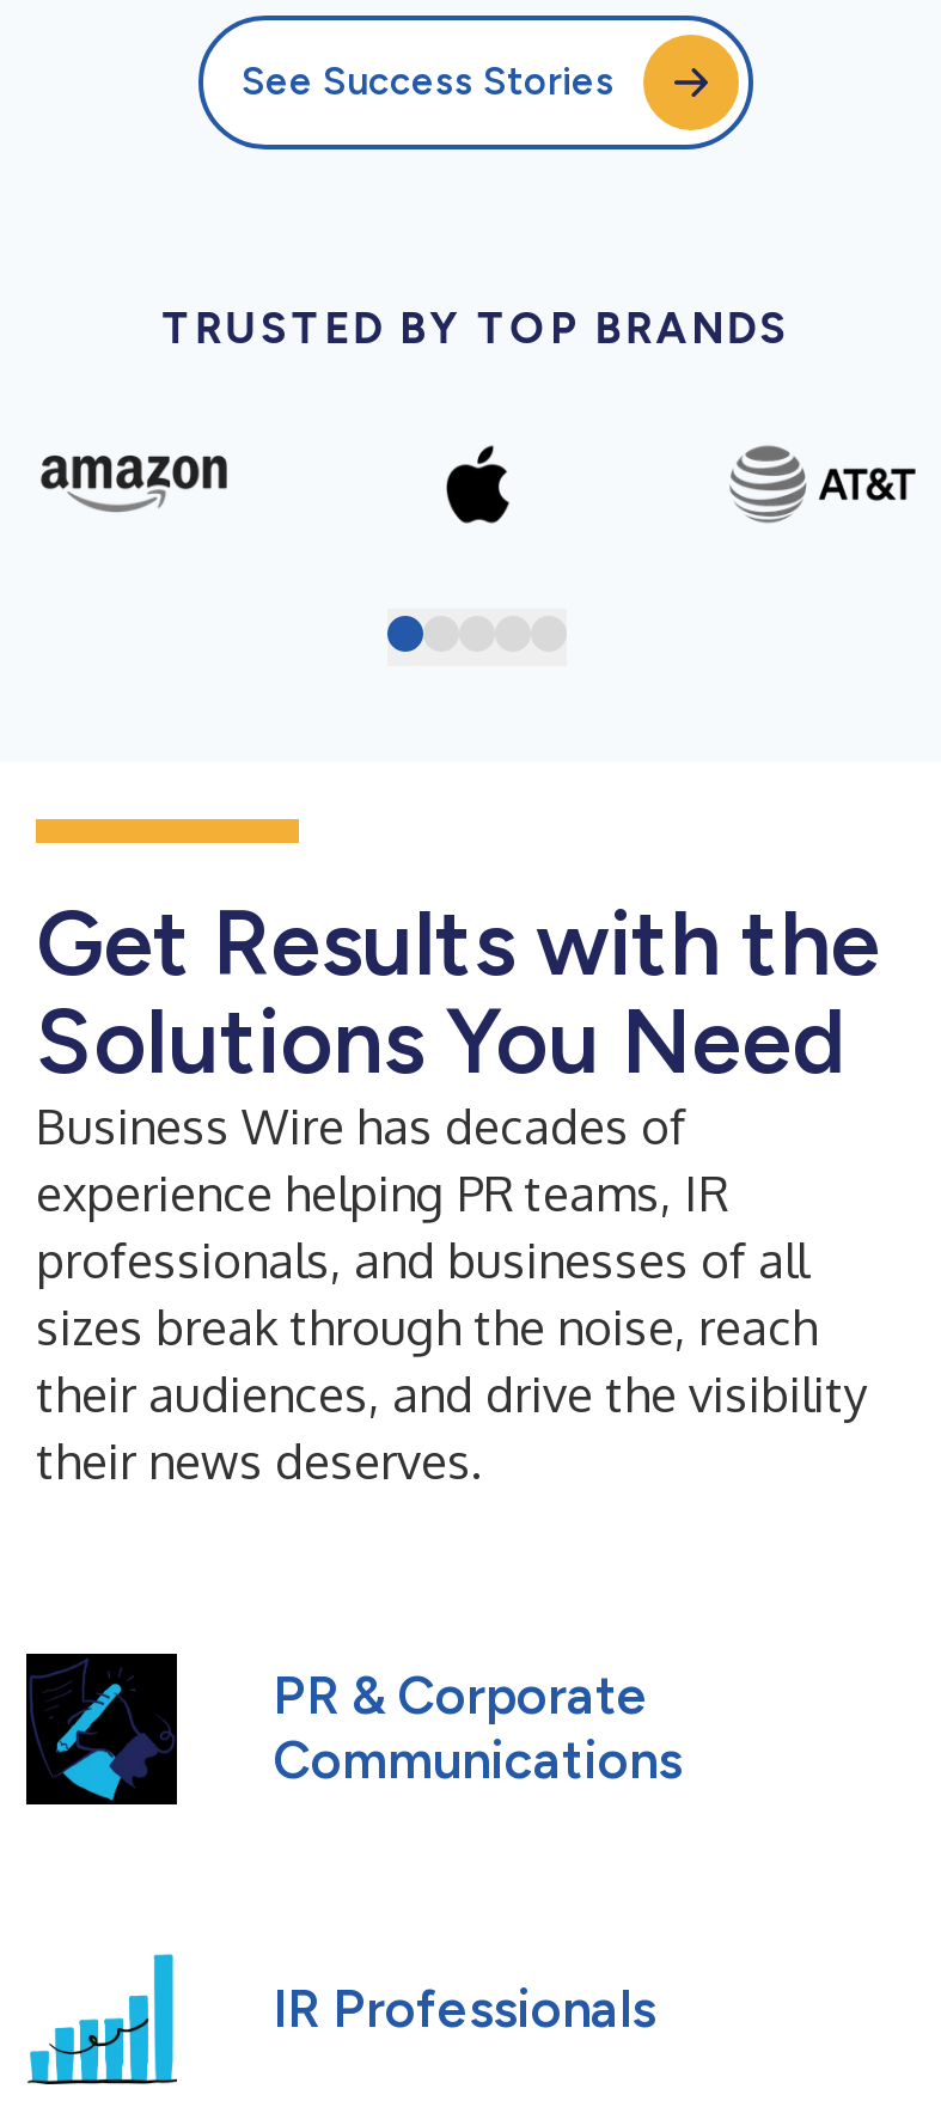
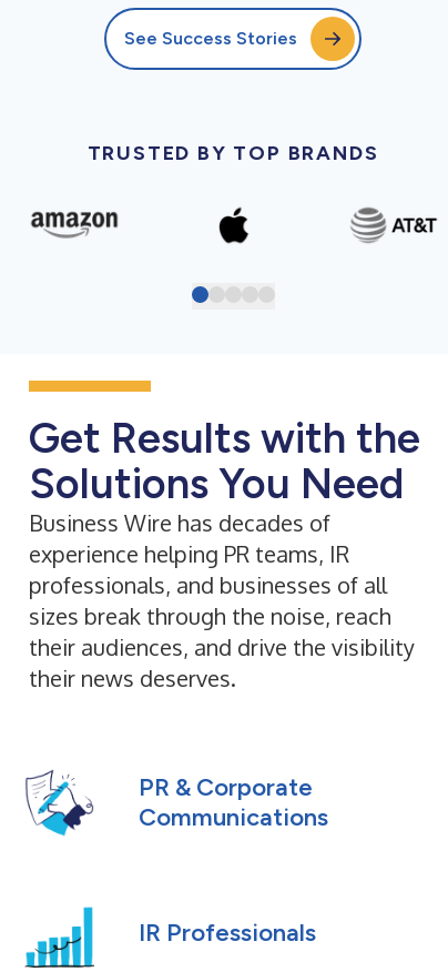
[24,1651,179,1807] [image] -> [24,768,94,838] [image]

